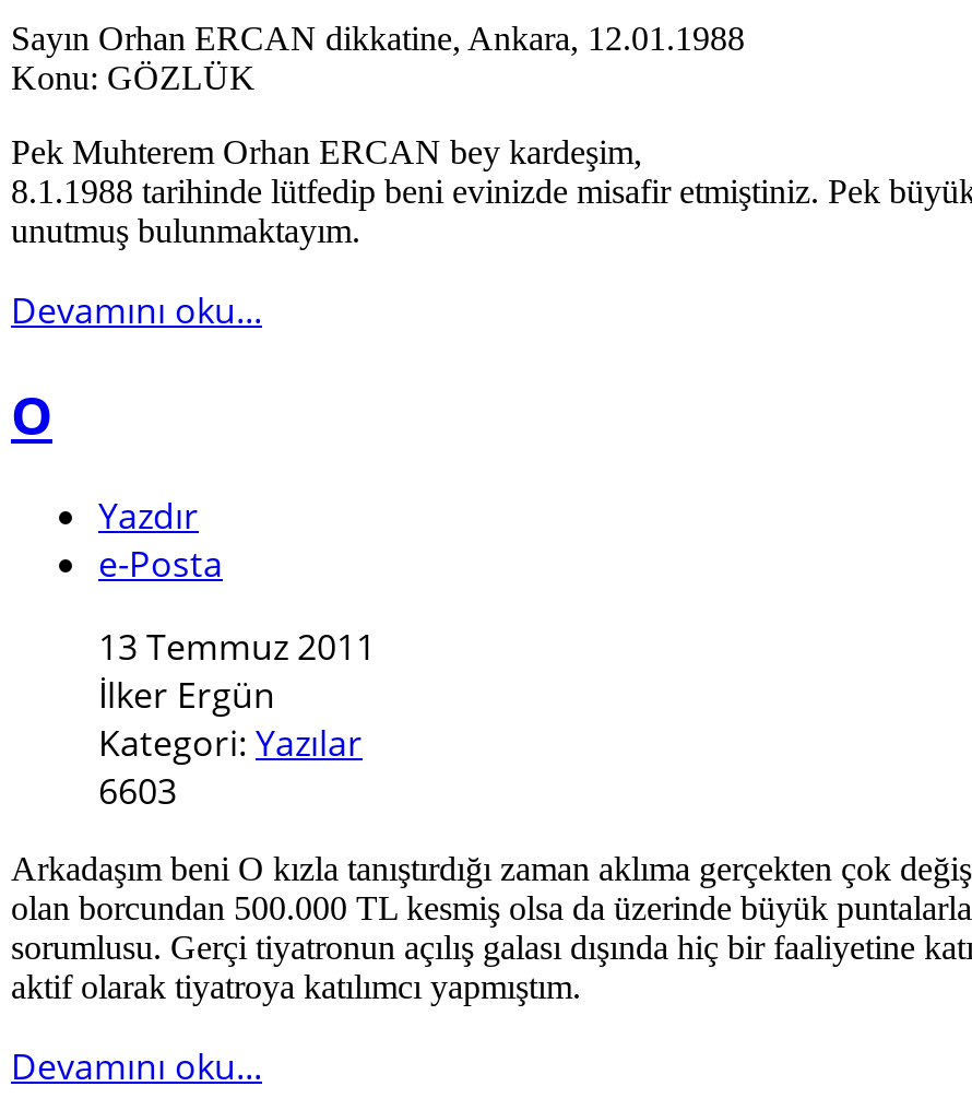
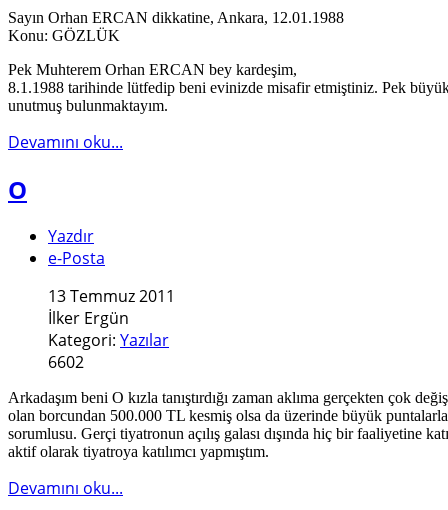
[98,768,177,816] 6603 -> [48,351,84,373] 6602

